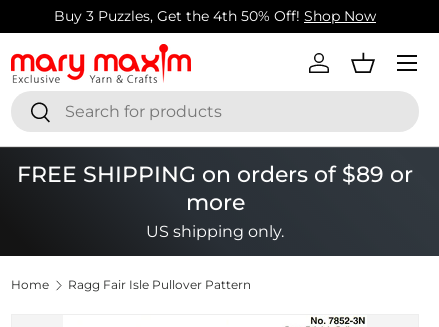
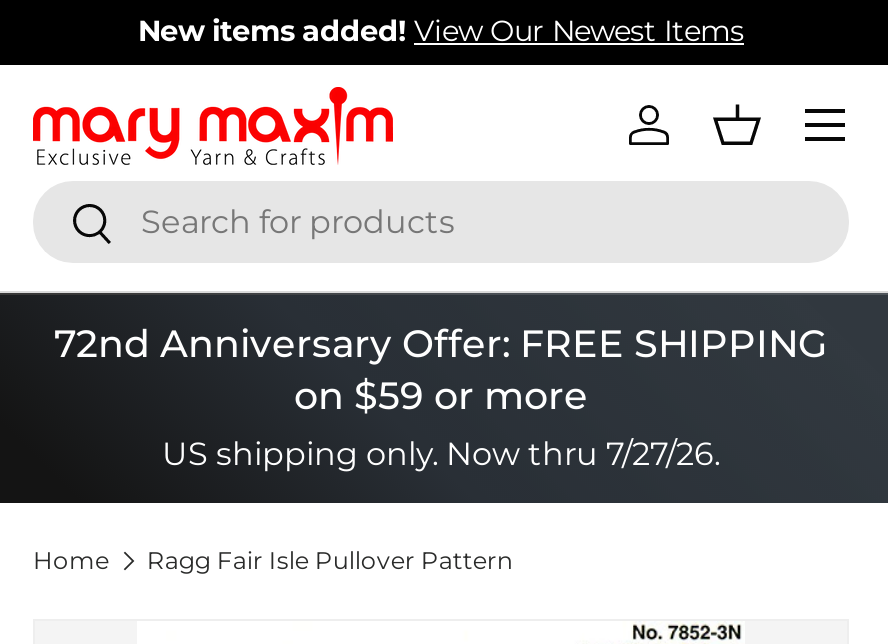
[54,7,376,25] Buy 3 Puzzles, Get the 4th 50% Off! Shop Now -> [138,13,744,49] New items added! View Our Newest Items
[17,161,413,241] FREE SHIPPING on orders of $89 or | more | US shipping only. -> [54,321,828,473] 72nd Anniversary Offer: FREE SHIPPING | on $59 or more | US shipping only. Now thru 7/27/26.

